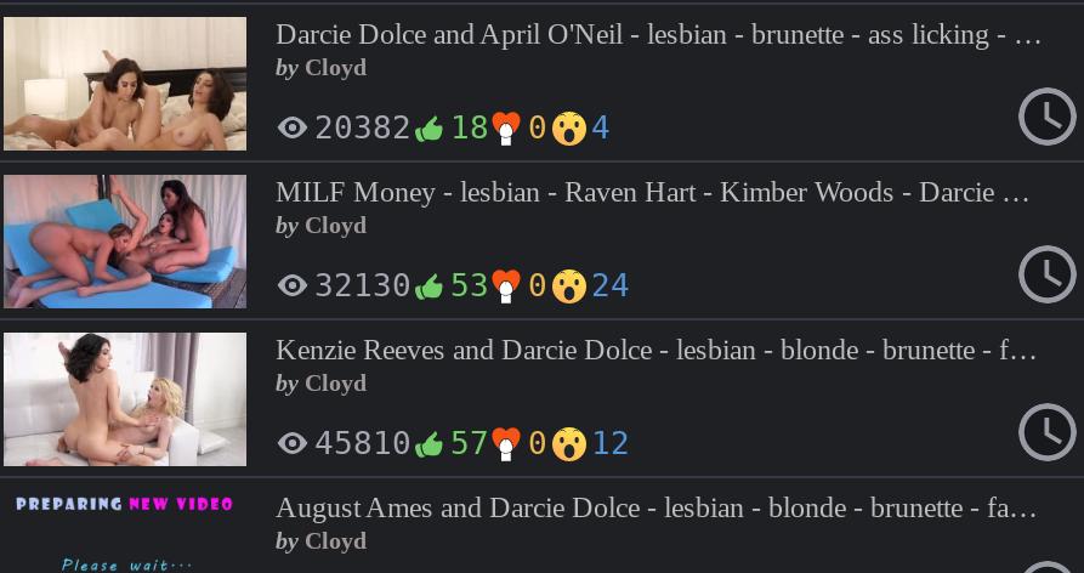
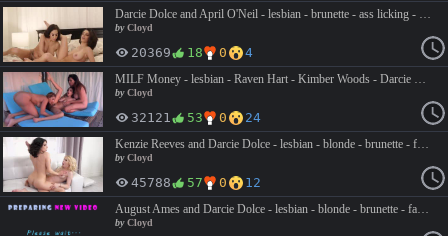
[314,109,611,146] 20382 18 0 4 -> [131,45,253,60] 20369 18 0 4
[314,267,630,303] 32130 53 0 24 -> [131,110,261,125] 32121 53 0 24
[314,425,630,461] 45810 57 0 12 -> [131,175,261,190] 45788 57 0 12

